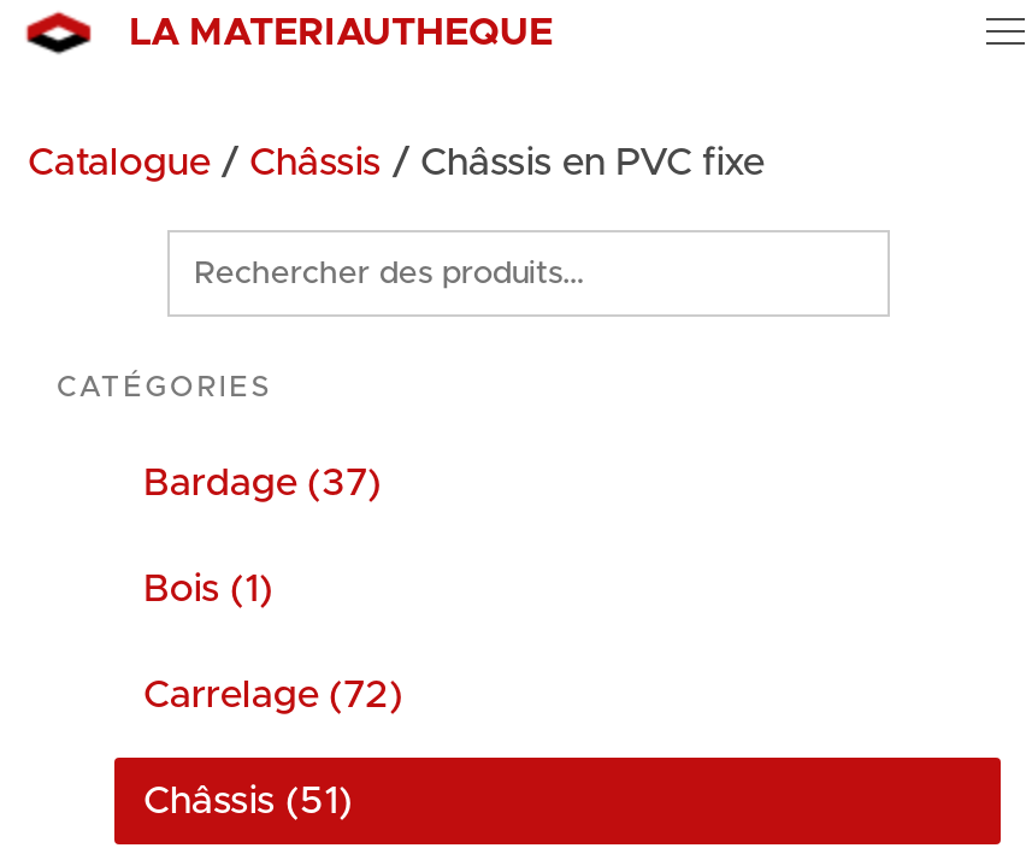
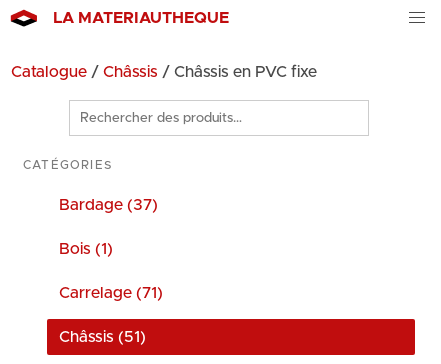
[143,676,403,714] Carrelage (72) -> [59,285,163,301] Carrelage (71)

